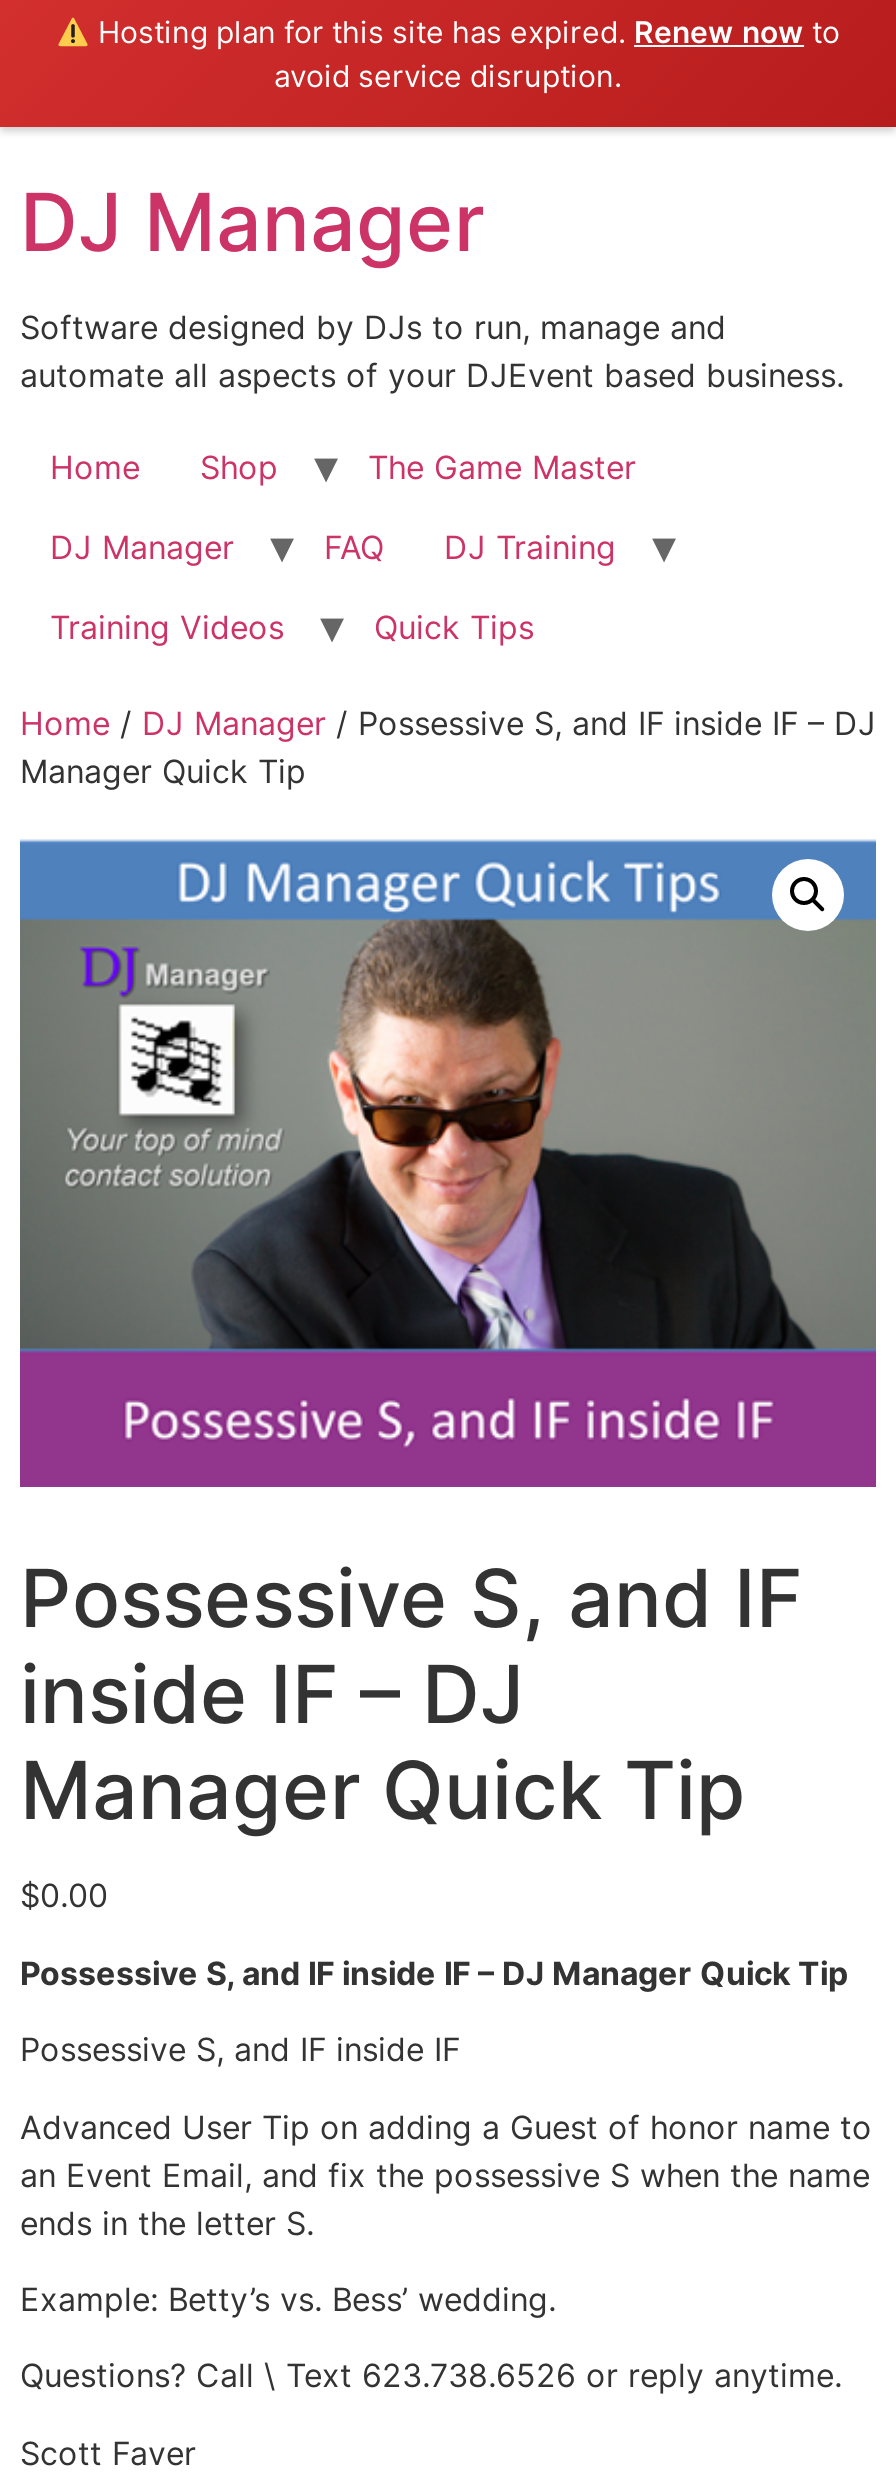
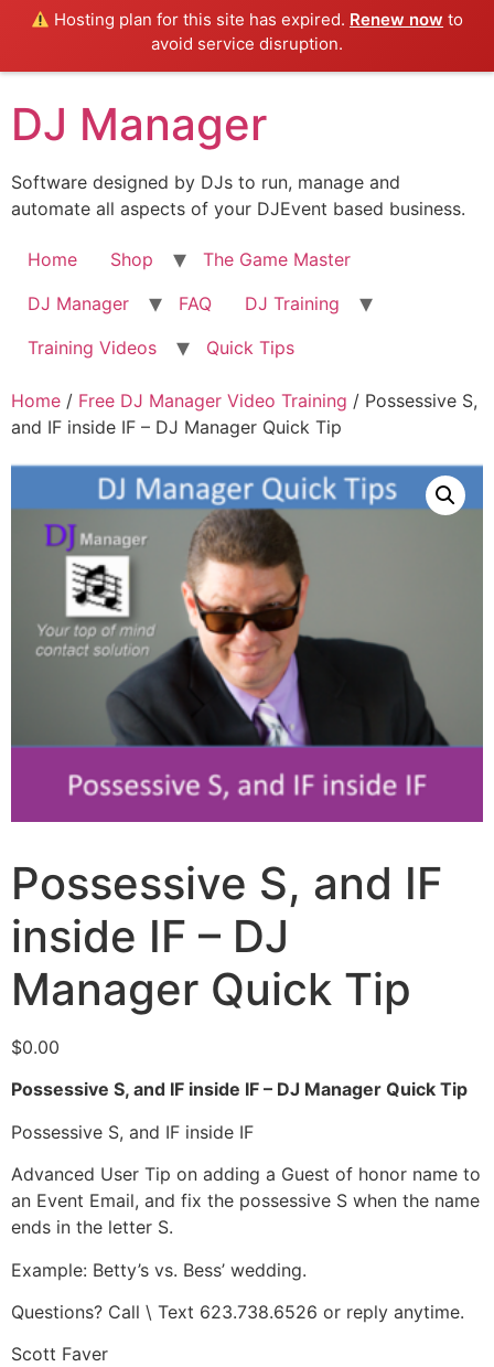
[20,704,876,792] Home / DJ Manager / Possessive S, and IF inside IF – DJ | Manager Quick Tip -> [11,390,477,438] Home / Free DJ Manager Video Training / Possessive S, | and IF inside IF – DJ Manager Quick Tip

